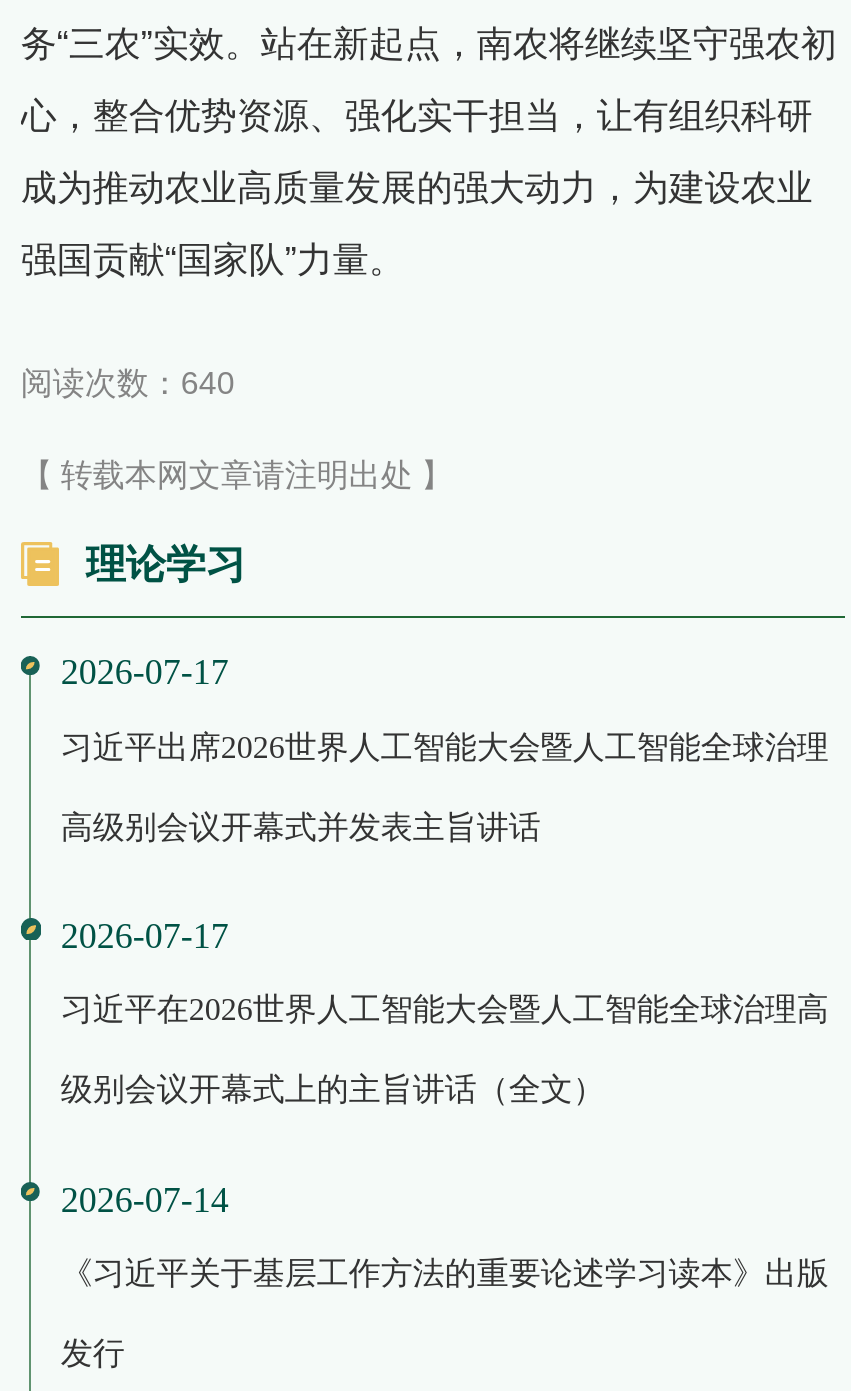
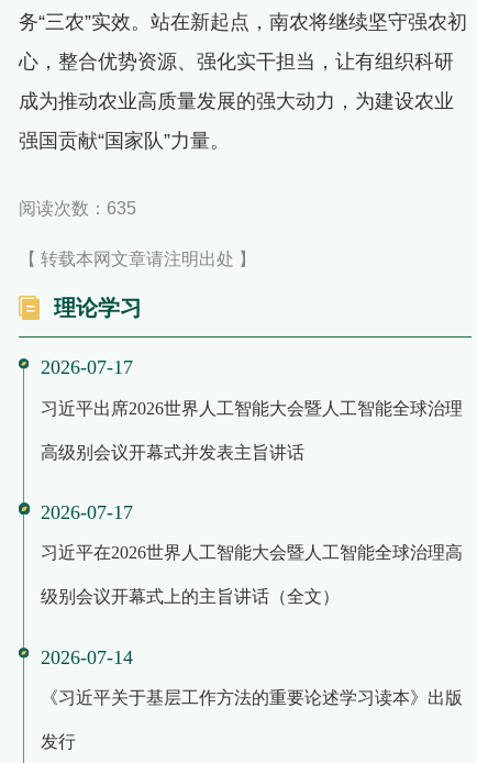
[21,366,235,400] 阅读次数：640 -> [19,199,136,218] 阅读次数：635

